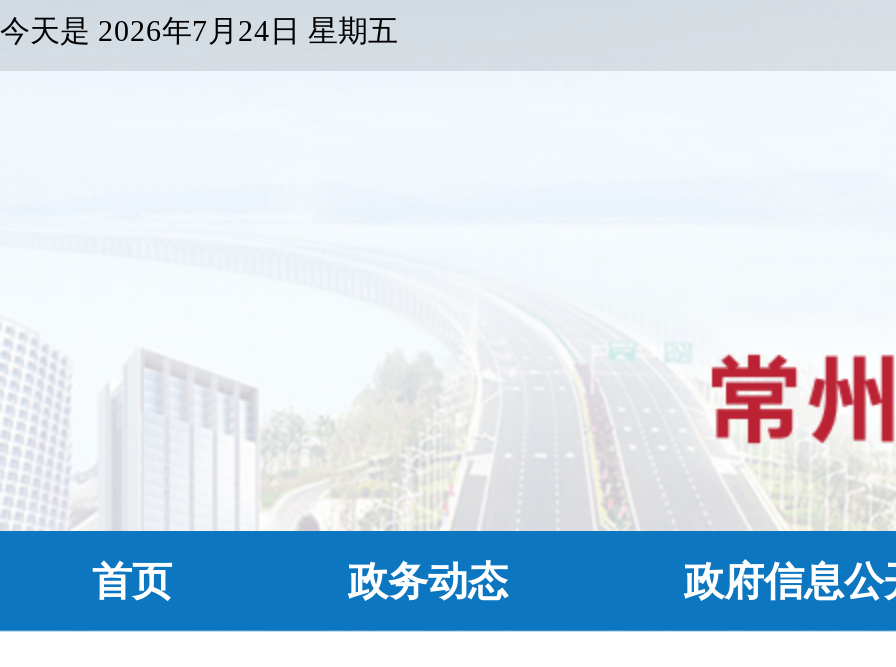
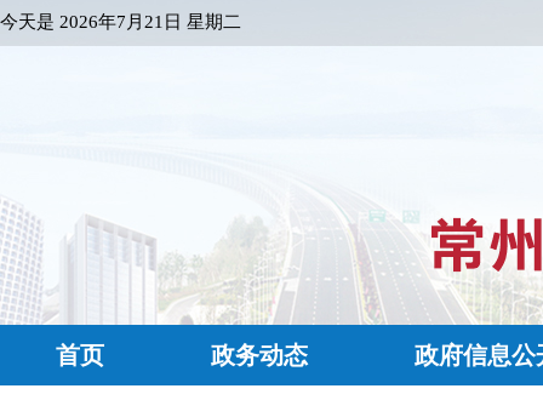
[0,15,398,47] 今天是2026年7月24日 星期五 -> [0,12,241,32] 今天是2026年7月21日 星期二

